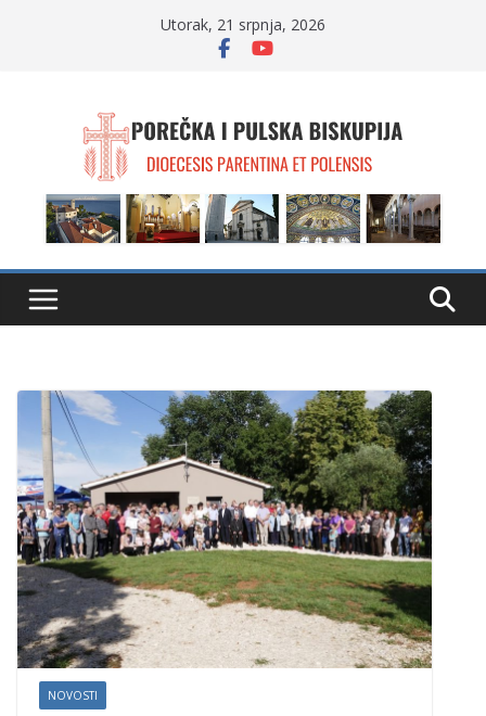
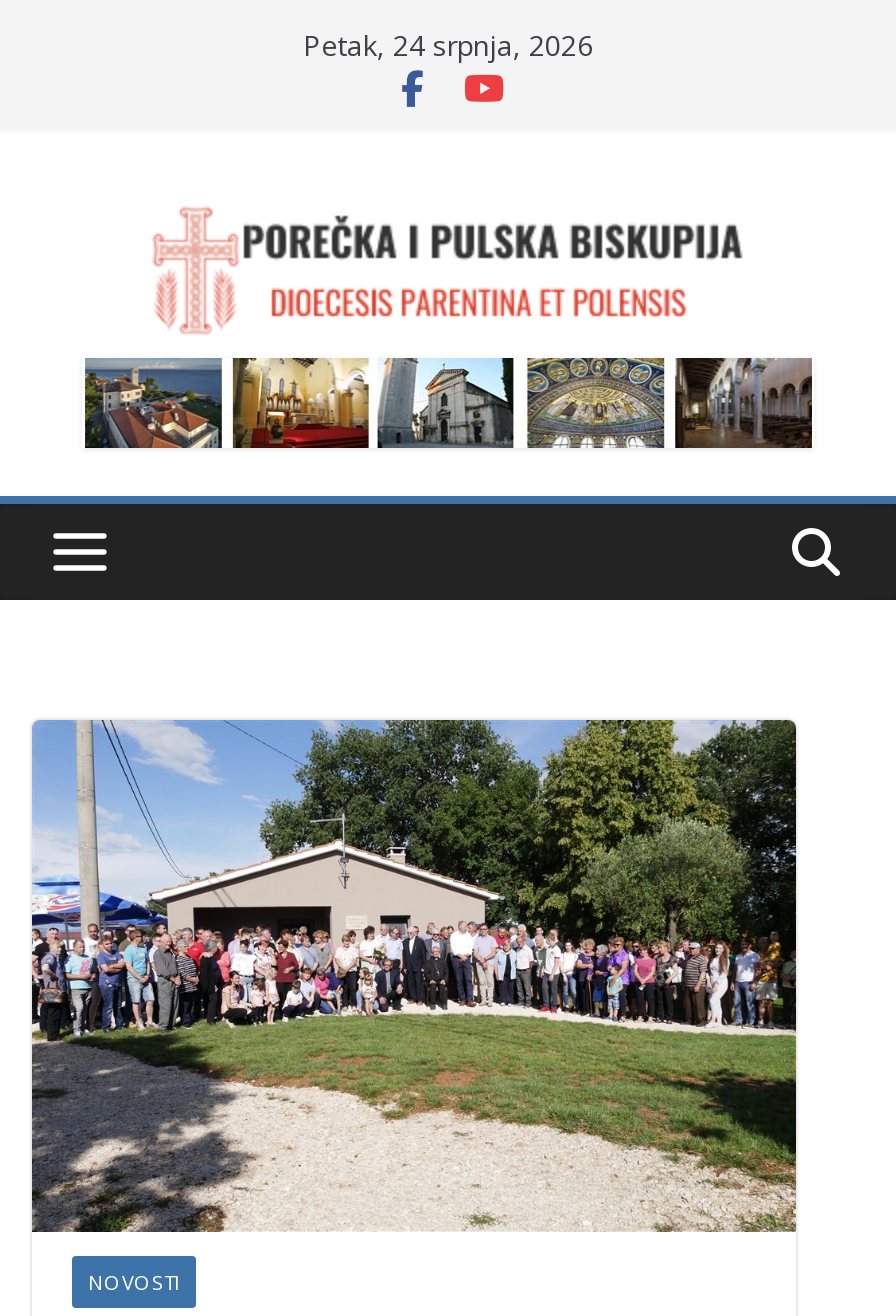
[161,14,325,35] Utorak, 21 srpnja, 2026 -> [303,26,593,64] Petak, 24 srpnja, 2026

